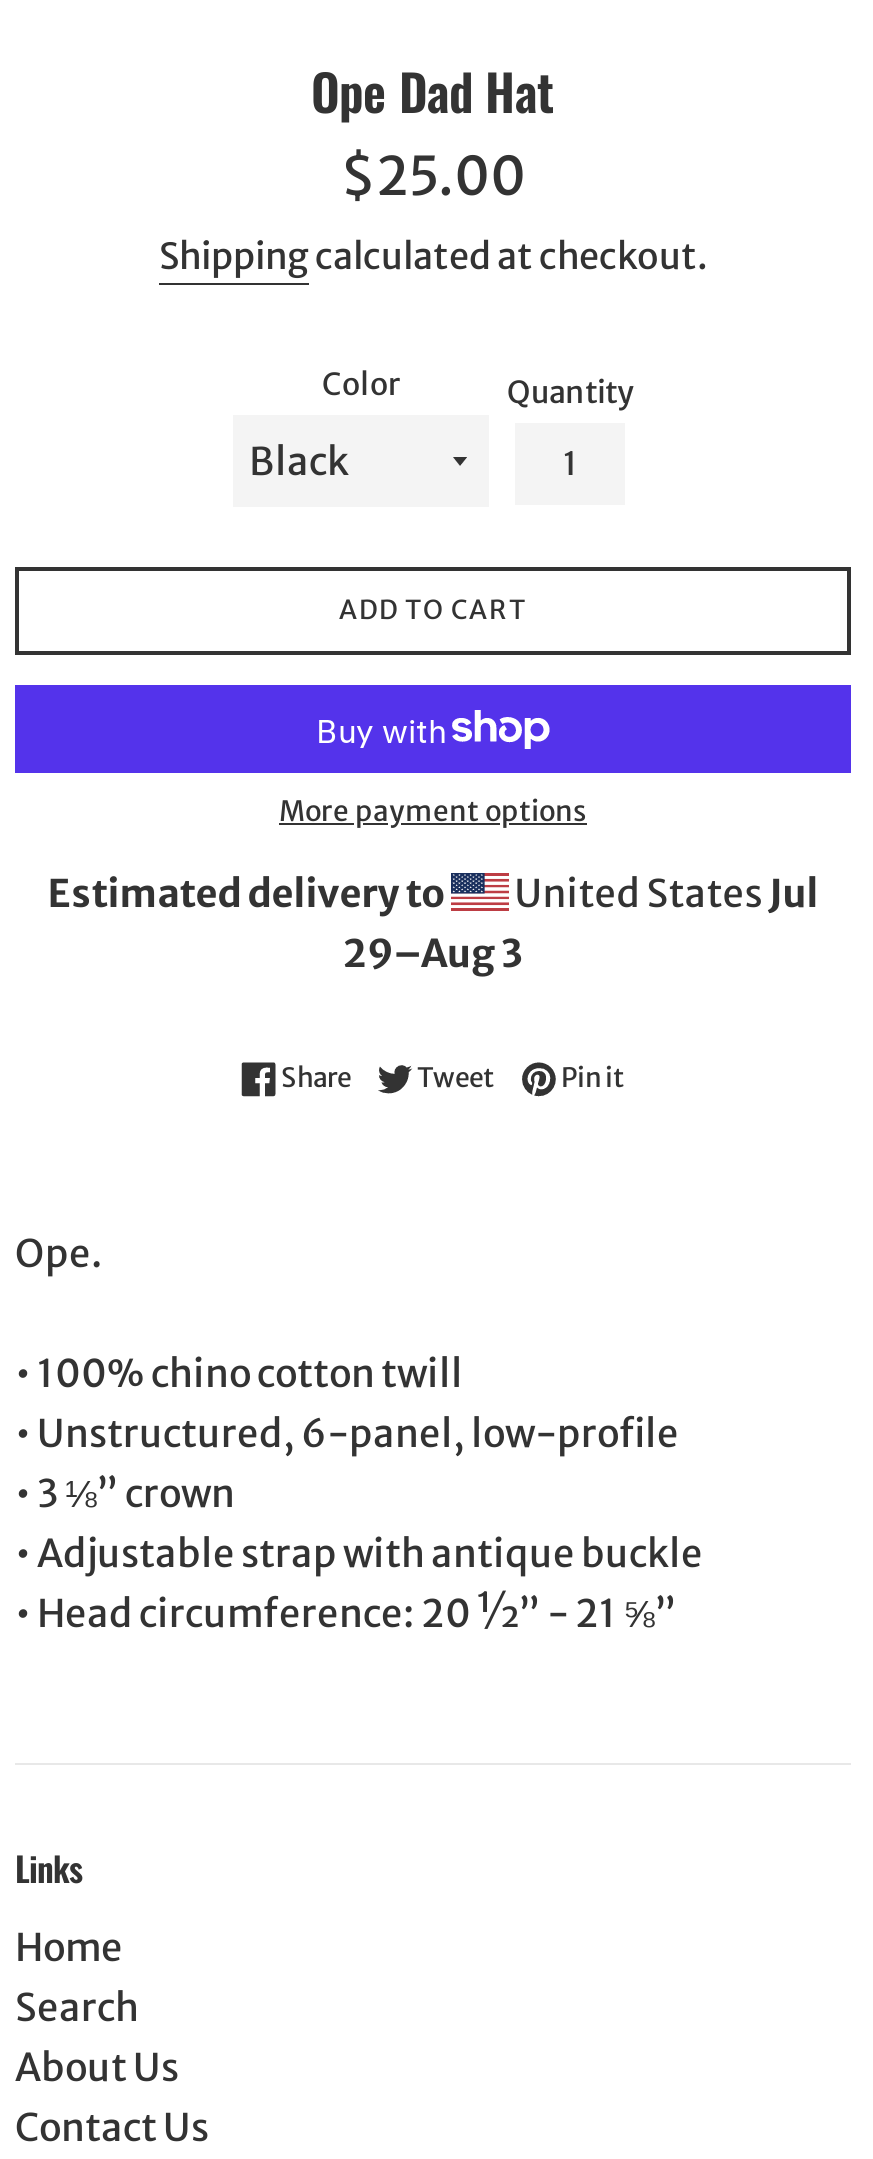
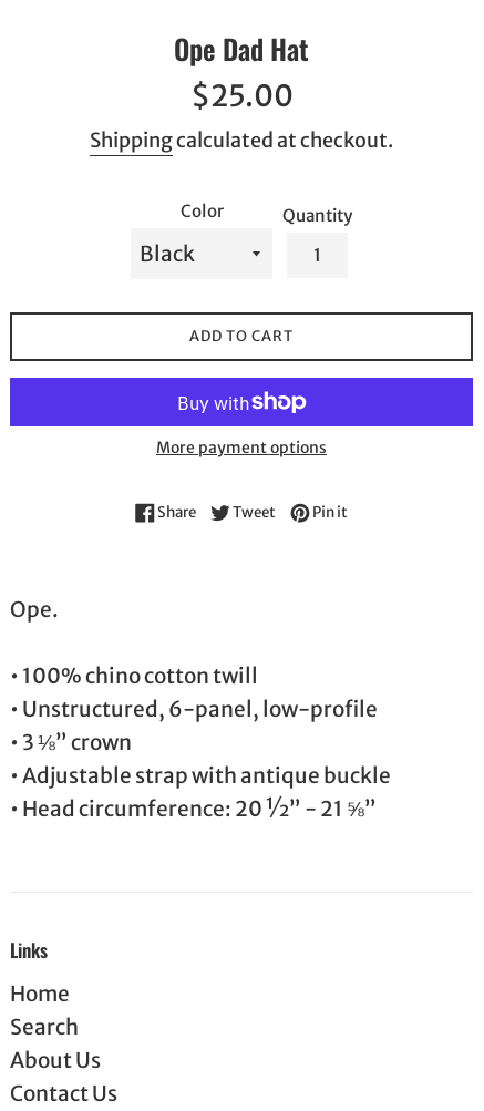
[47,869,819,977] Estimated delivery to | United States Jul | 29–Aug 3 -> none

